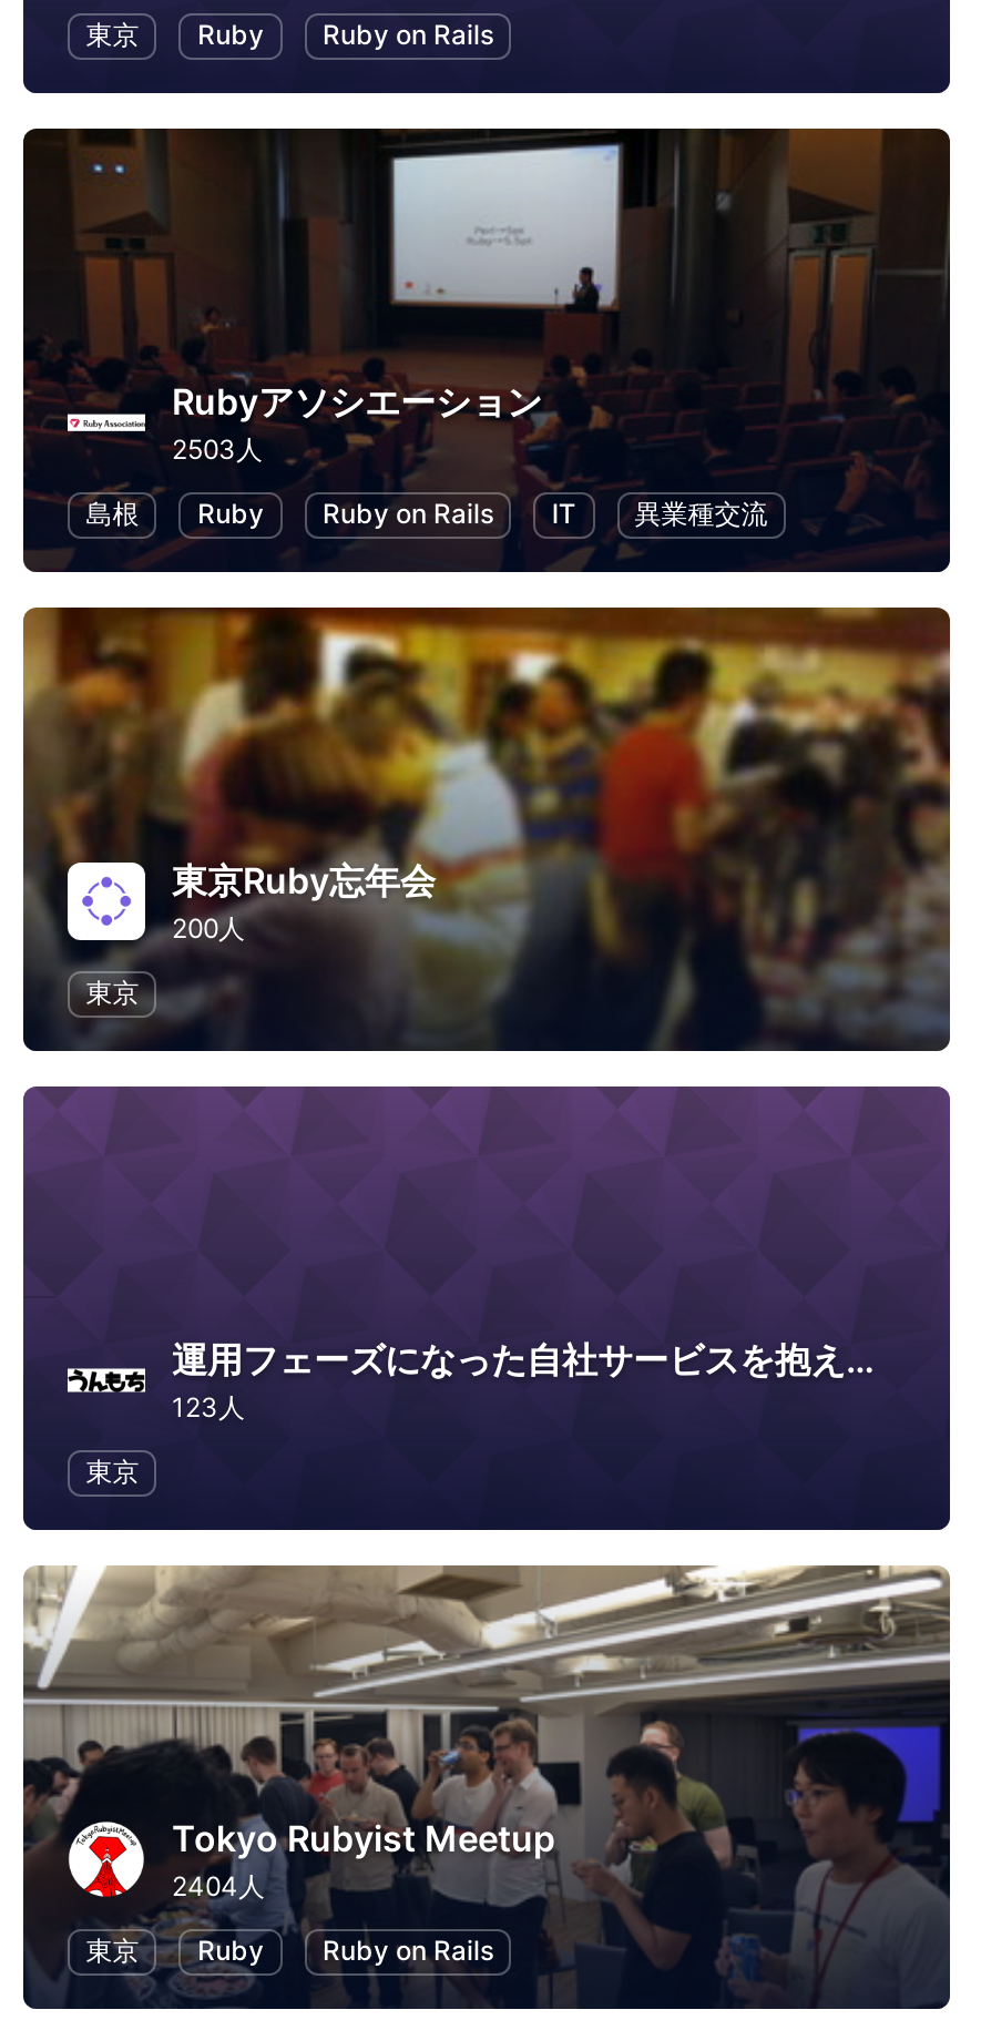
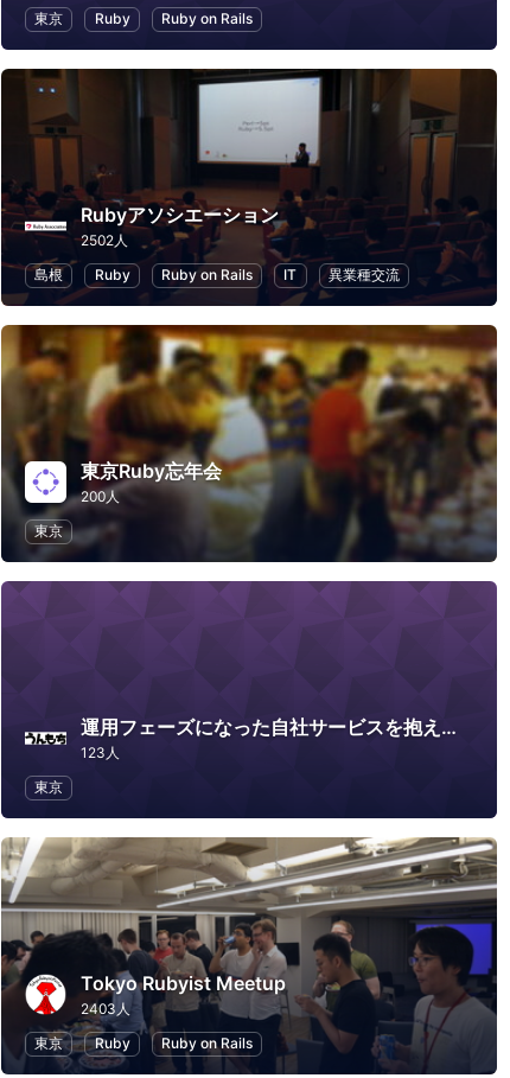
[172,433,263,467] 2503人 -> [81,232,128,250] 2502人
[172,1870,265,1903] 2404人 -> [81,1000,130,1018] 2403人

